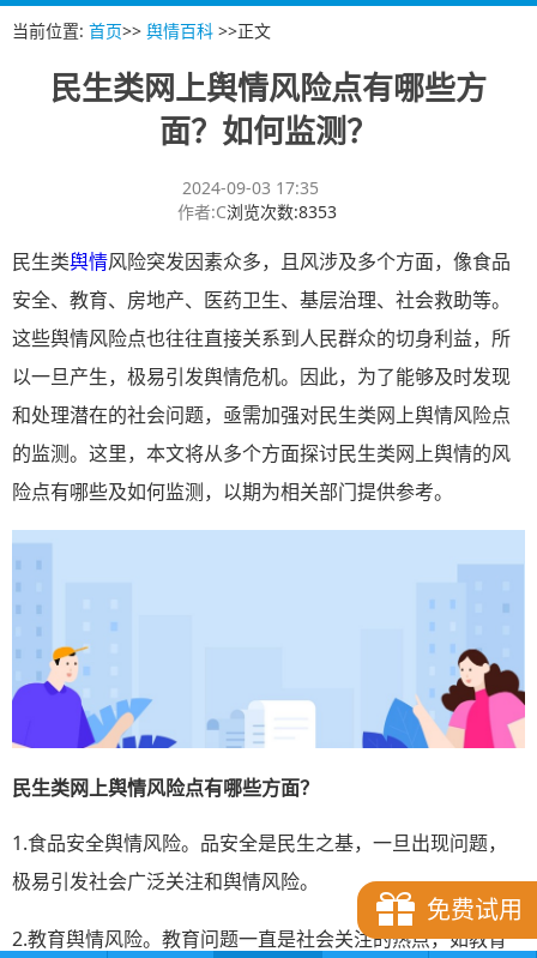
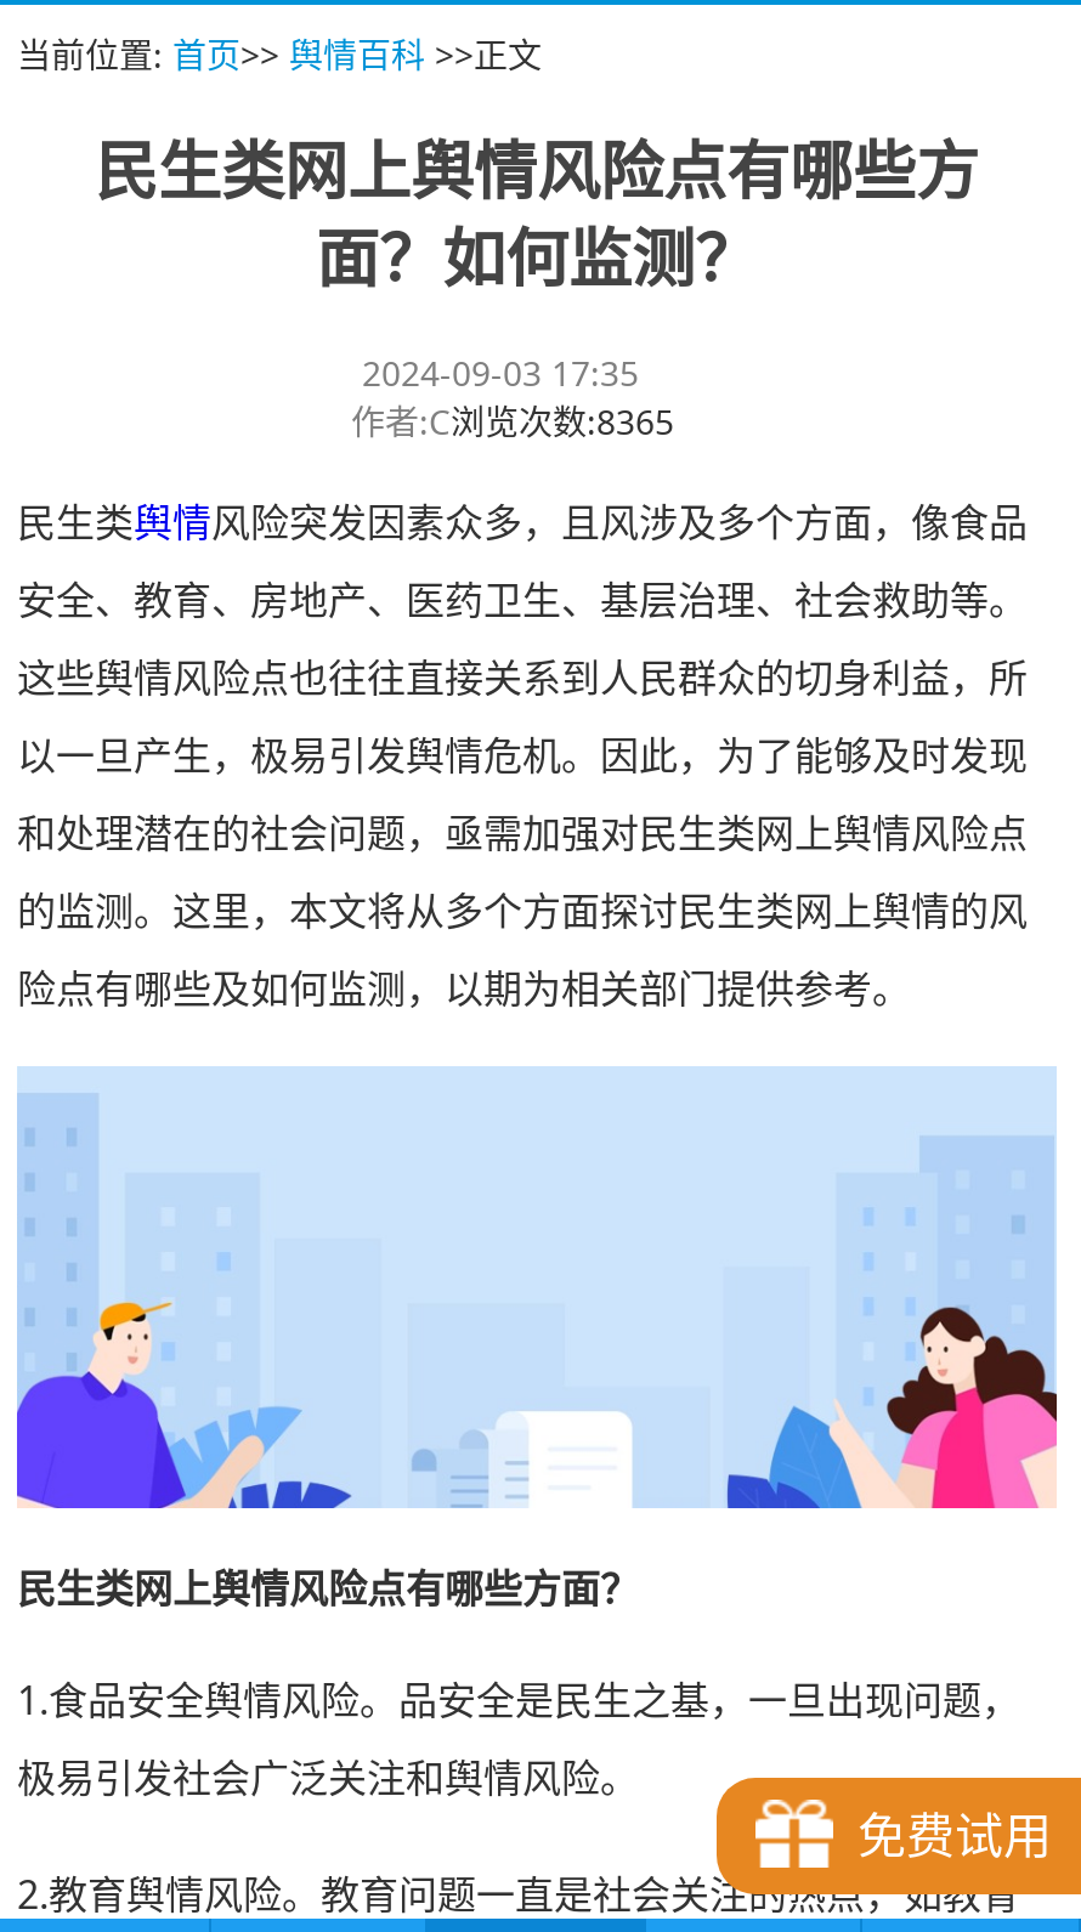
[177,200,336,223] 作者:C浏览次数:8353 -> [351,398,674,444] 作者:C浏览次数:8365

